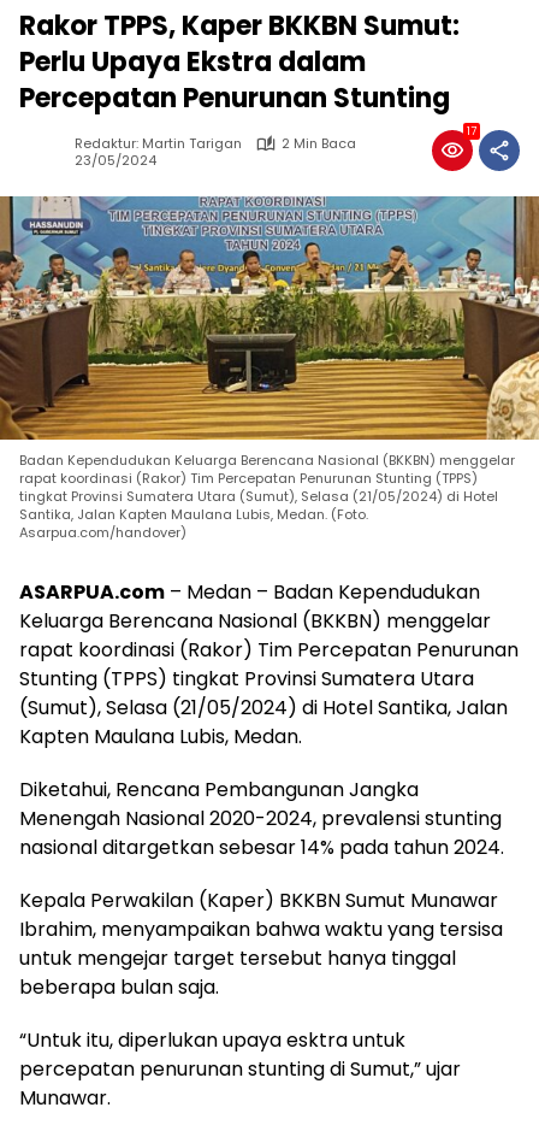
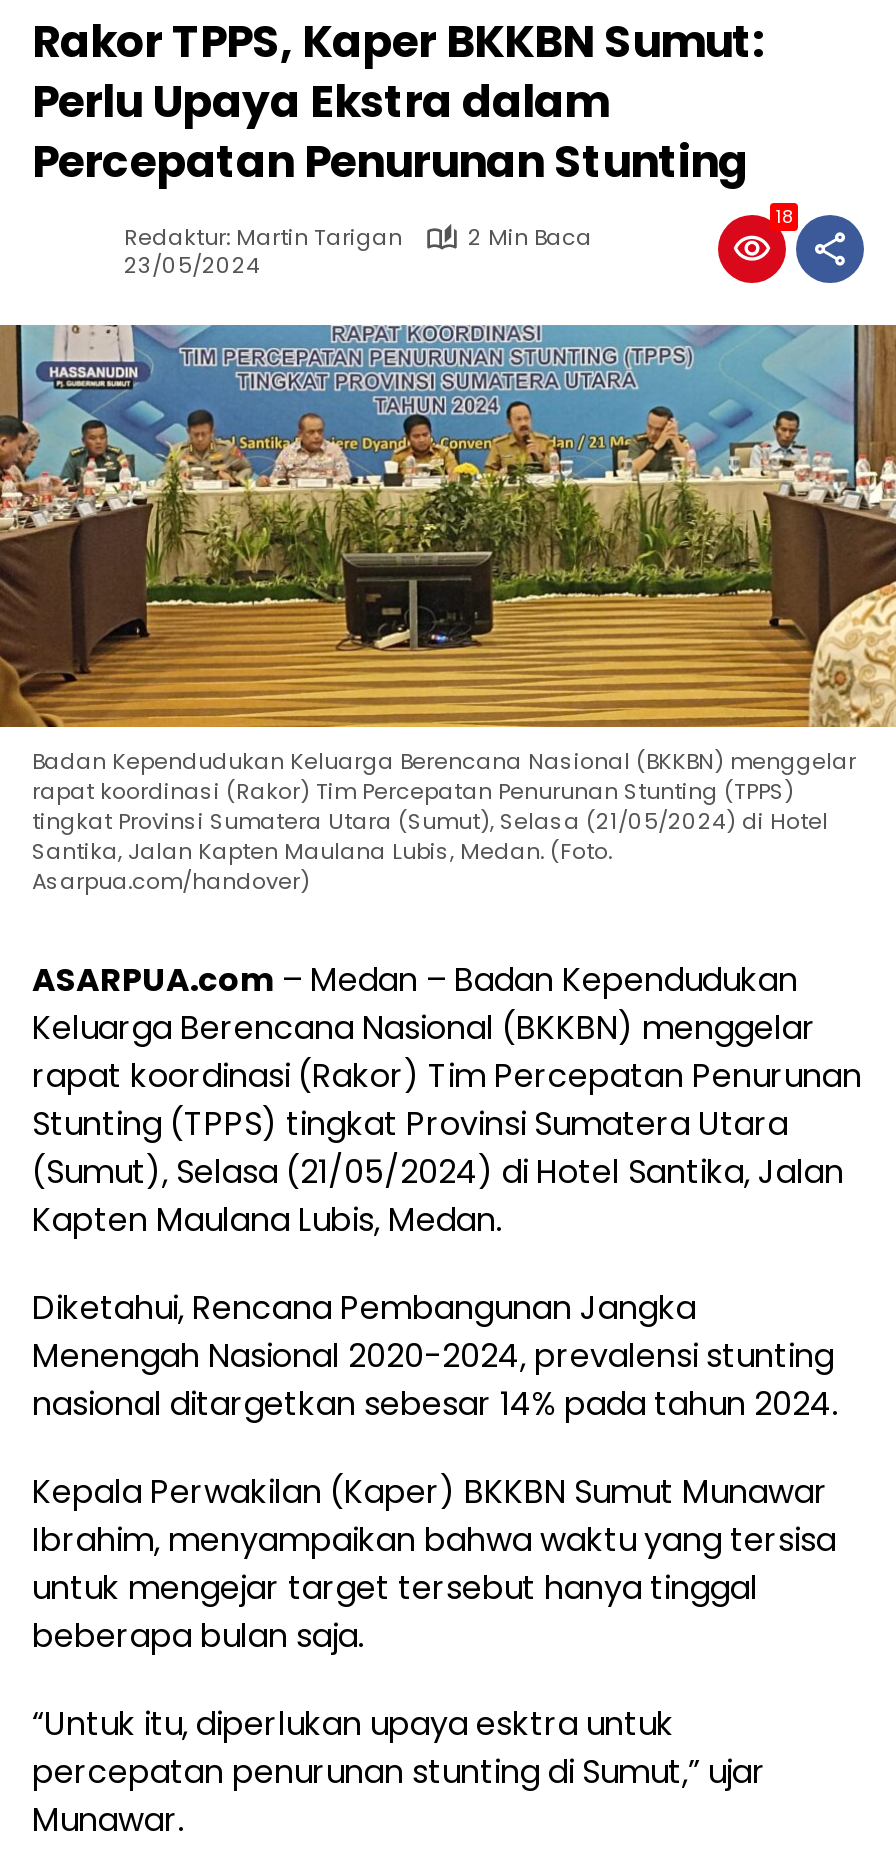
[467,124,476,139] 17 -> [776,205,792,229] 18

